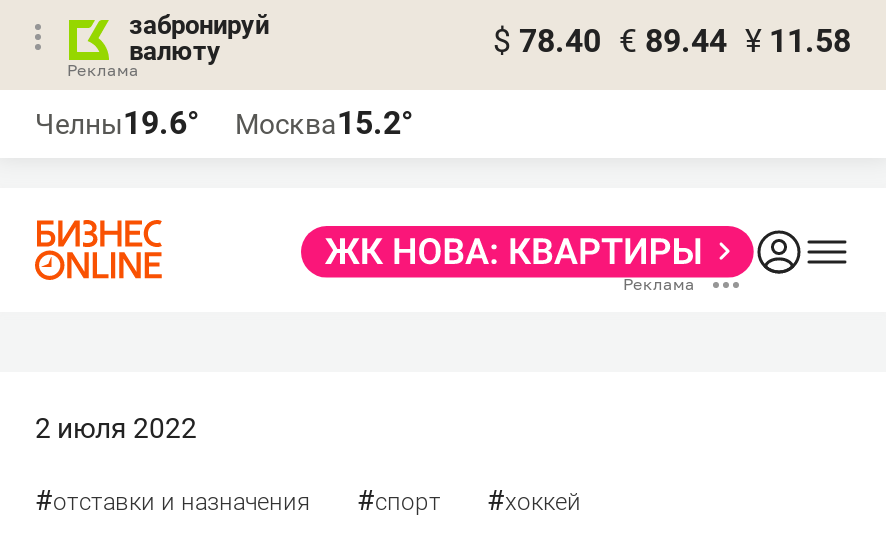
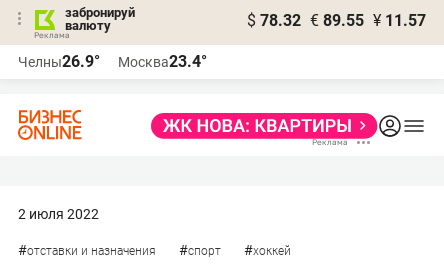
[493,22,851,60] $ 78.40 € 89.44 ¥ 11.58 -> [247,11,426,30] $ 78.32 € 89.55 ¥ 11.57
[35,104,199,142] Челны19.6° -> [18,52,100,71] Челны26.9°
[235,104,413,142] Москва15.2° -> [118,52,207,71] Москва23.4°

